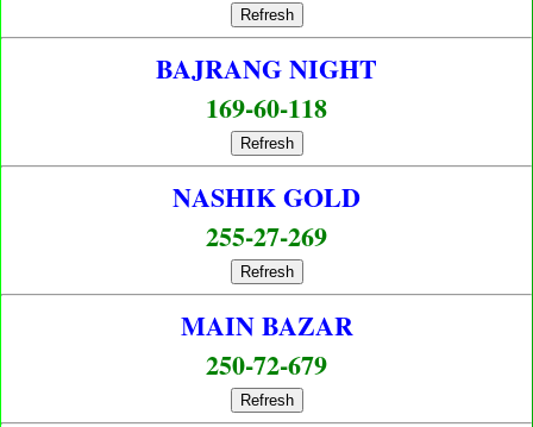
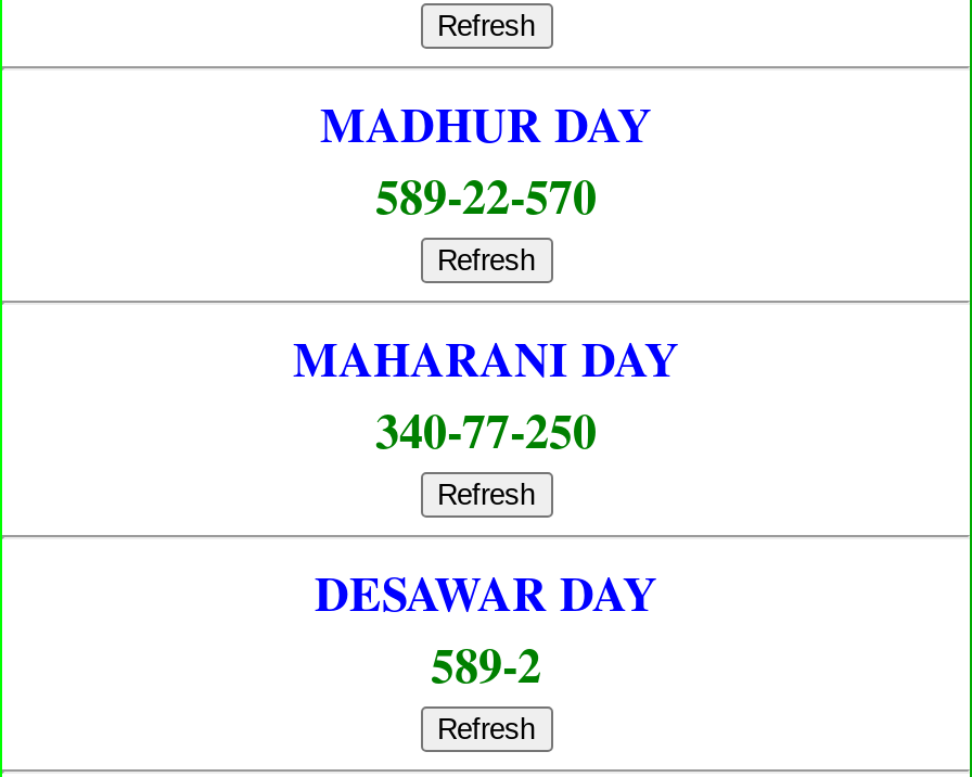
[156,49,377,127] BAJRANG NIGHT | 169-60-118 -> [320,88,652,231] MADHUR DAY | 589-22-570
[173,177,360,256] NASHIK GOLD | 255-27-269 -> [293,322,679,465] MAHARANI DAY | 340-77-250
[180,306,353,384] MAIN BAZAR | 250-72-679 -> [315,556,657,700] DESAWAR DAY | 589-2

